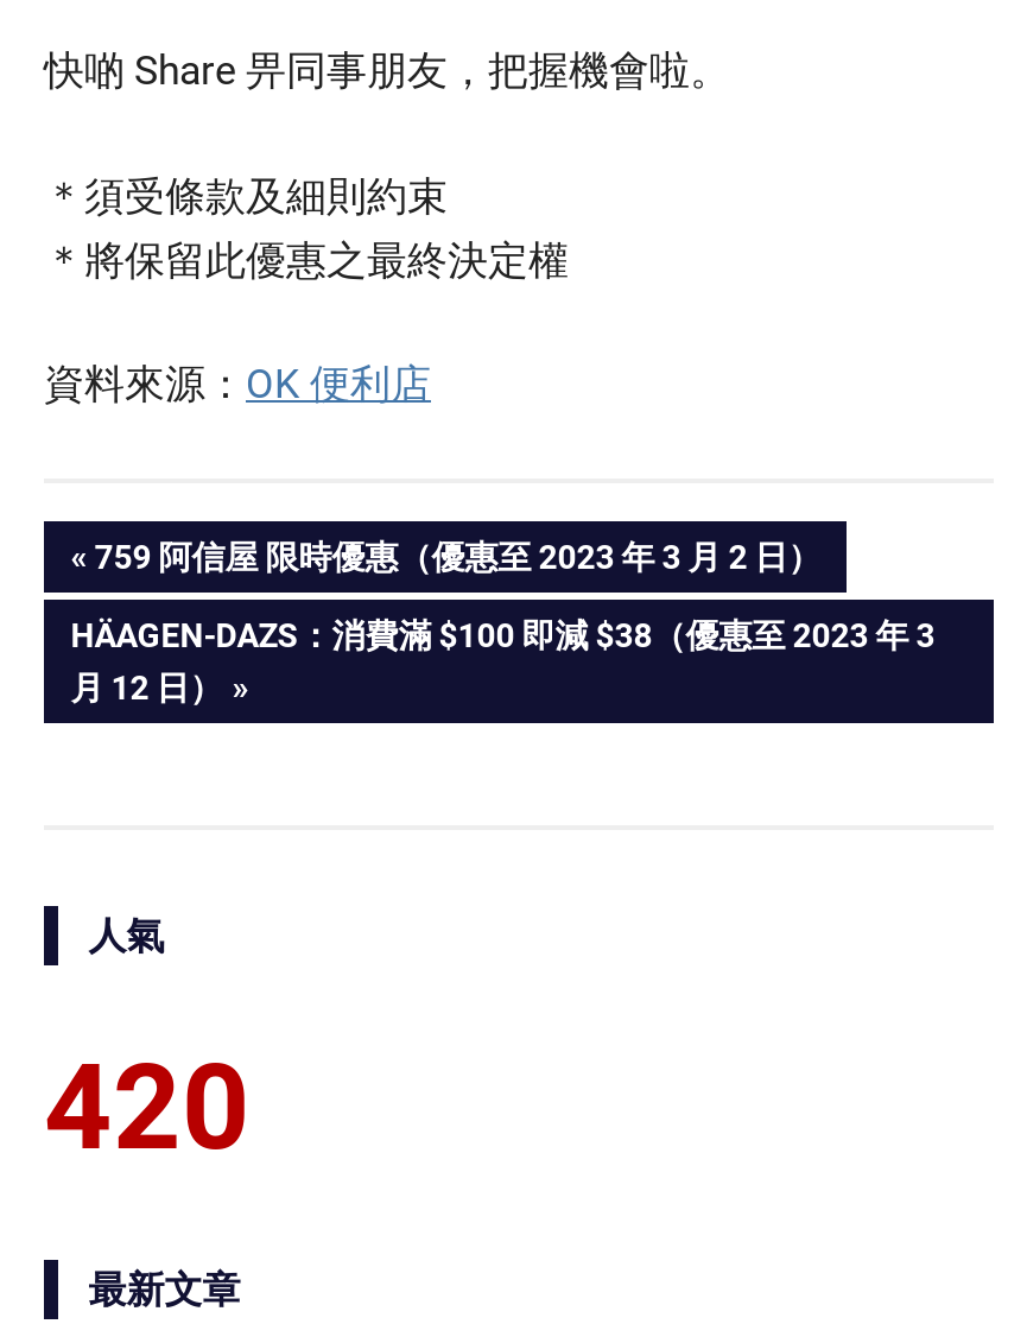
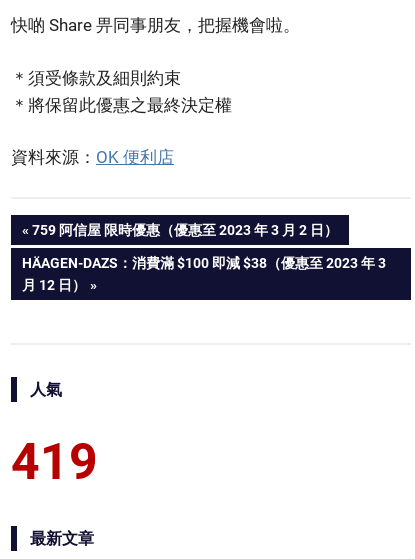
[44,1040,251,1178] 420 -> [11,433,98,491] 419

